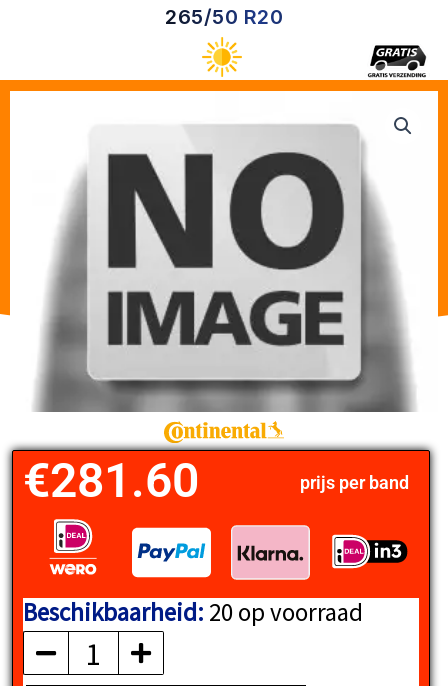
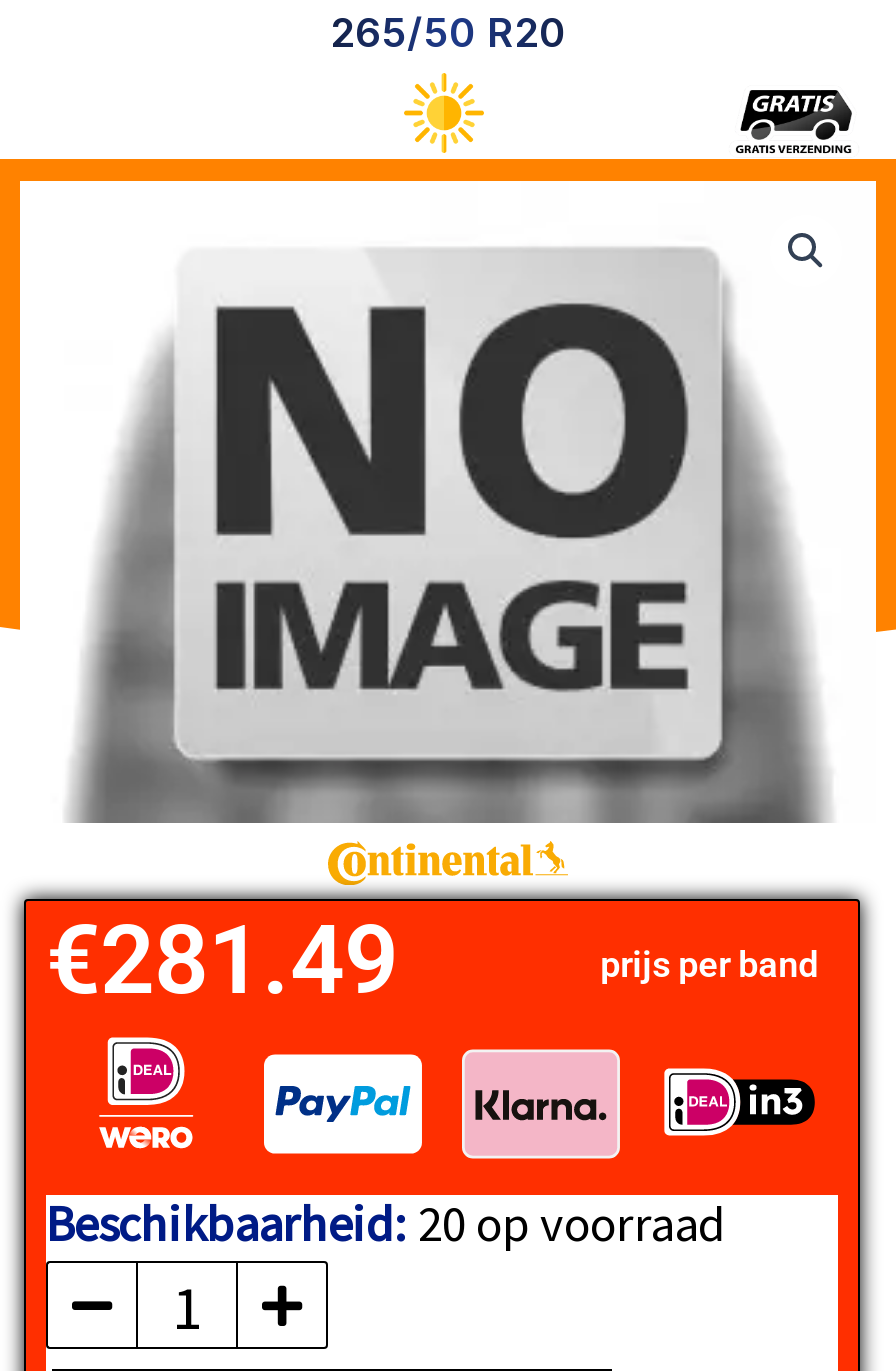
[23,452,199,509] €281.60 -> [46,904,398,1018] €281.49

